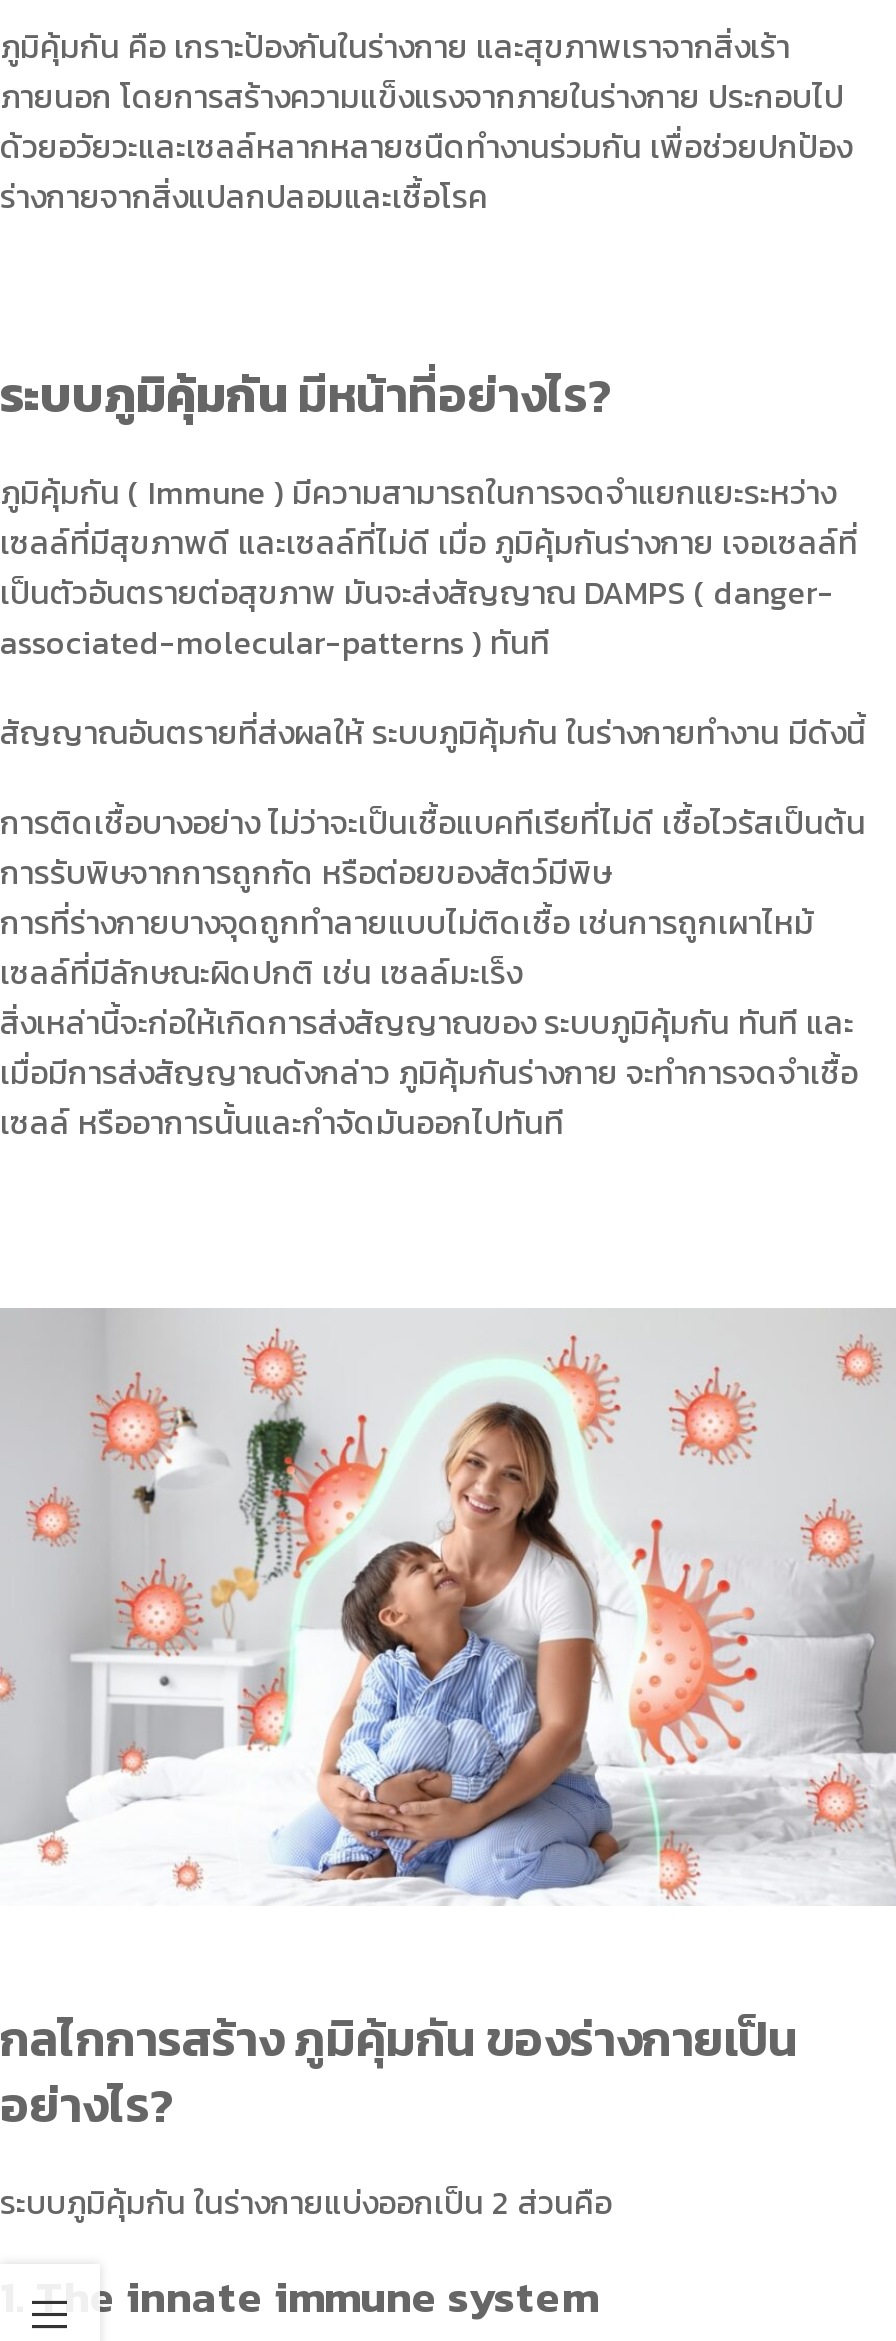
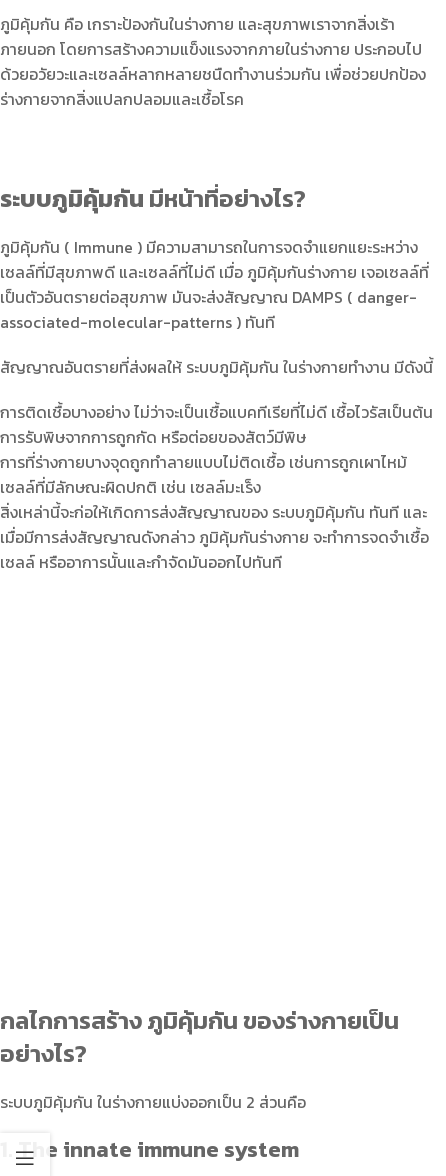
[6,1306,890,1906] [image] -> none

